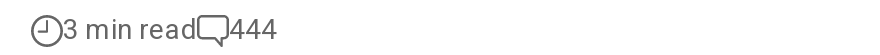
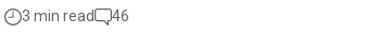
[63,14,277,46] 3 min read 444 -> [22,8,129,24] 3 min read 46

